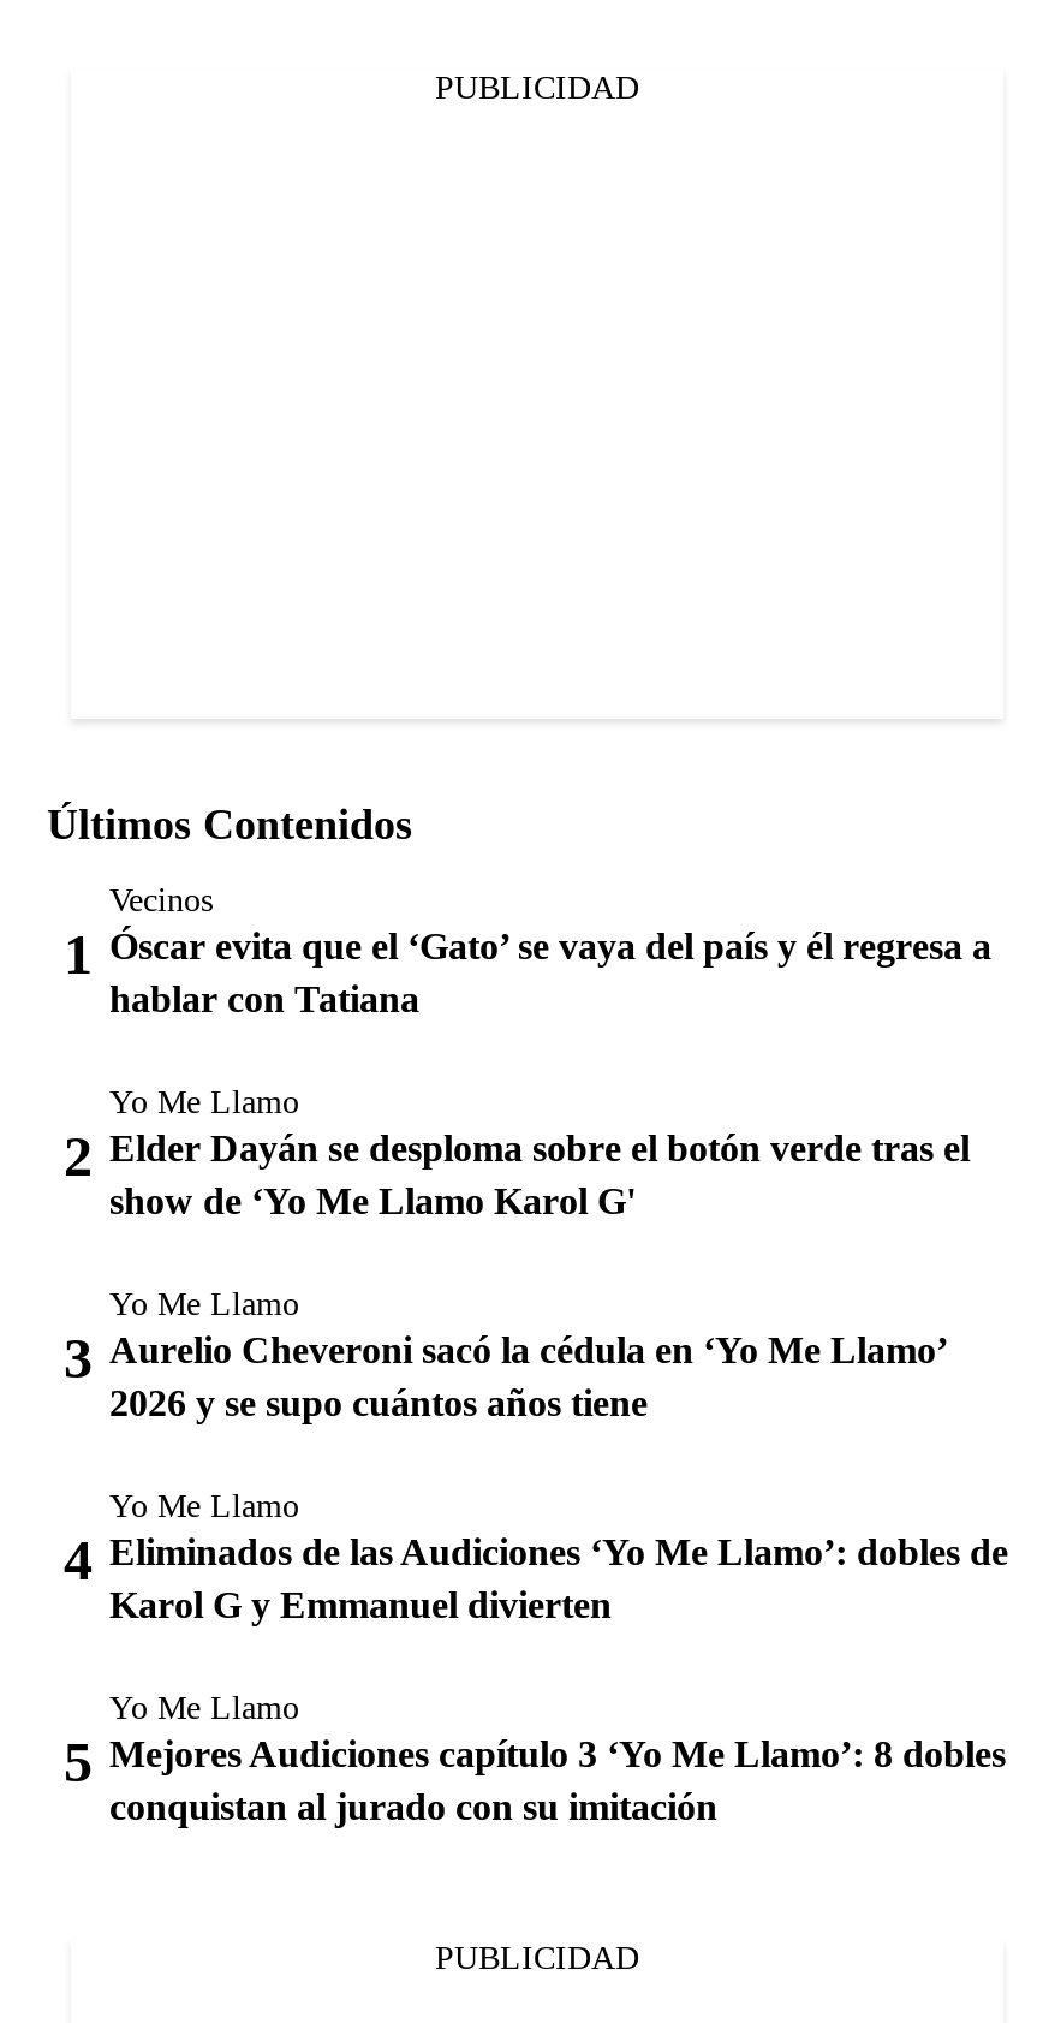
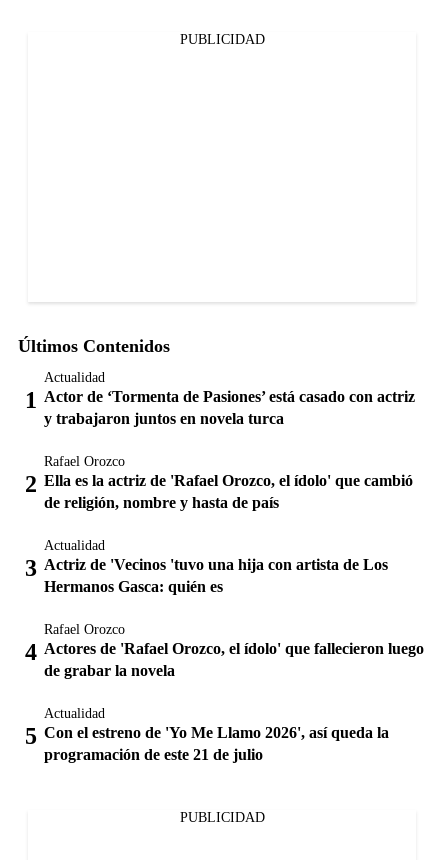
[109,884,991,1021] Vecinos | Óscar evita que el ‘Gato’ se vaya del país y él regresa a | hablar con Tatiana -> [44,370,415,427] Actualidad | Actor de ‘Tormenta de Pasiones’ está casado con actriz | y trabajaron juntos en novela turca
[109,1086,970,1223] Yo Me Llamo | Elder Dayán se desploma sobre el botón verde tras el | show de ‘Yo Me Llamo Karol G' -> [44,454,413,511] Rafael Orozco | Ella es la actriz de 'Rafael Orozco, el ídolo' que cambió | de religión, nombre y hasta de país
[109,1288,946,1425] Yo Me Llamo | Aurelio Cheveroni sacó la cédula en ‘Yo Me Llamo’ | 2026 y se supo cuántos años tiene -> [44,538,388,595] Actualidad | Actriz de 'Vecinos 'tuvo una hija con artista de Los | Hermanos Gasca: quién es
[109,1490,1008,1627] Yo Me Llamo | Eliminados de las Audiciones ‘Yo Me Llamo’: dobles de | Karol G y Emmanuel divierten -> [44,622,424,679] Rafael Orozco | Actores de 'Rafael Orozco, el ídolo' que fallecieron luego | de grabar la novela
[109,1691,1006,1829] Yo Me Llamo | Mejores Audiciones capítulo 3 ‘Yo Me Llamo’: 8 dobles | conquistan al jurado con su imitación -> [44,706,389,763] Actualidad | Con el estreno de 'Yo Me Llamo 2026', así queda la | programación de este 21 de julio

